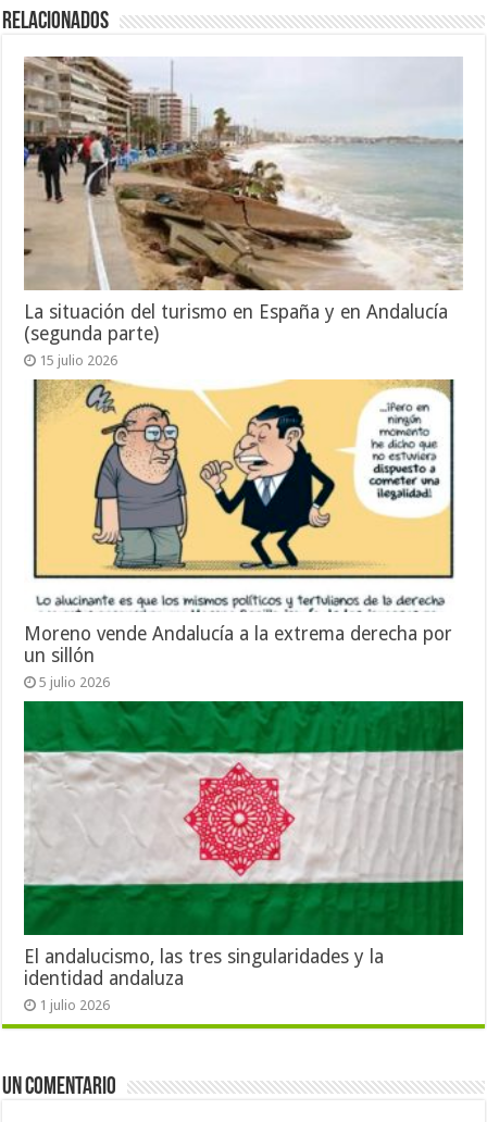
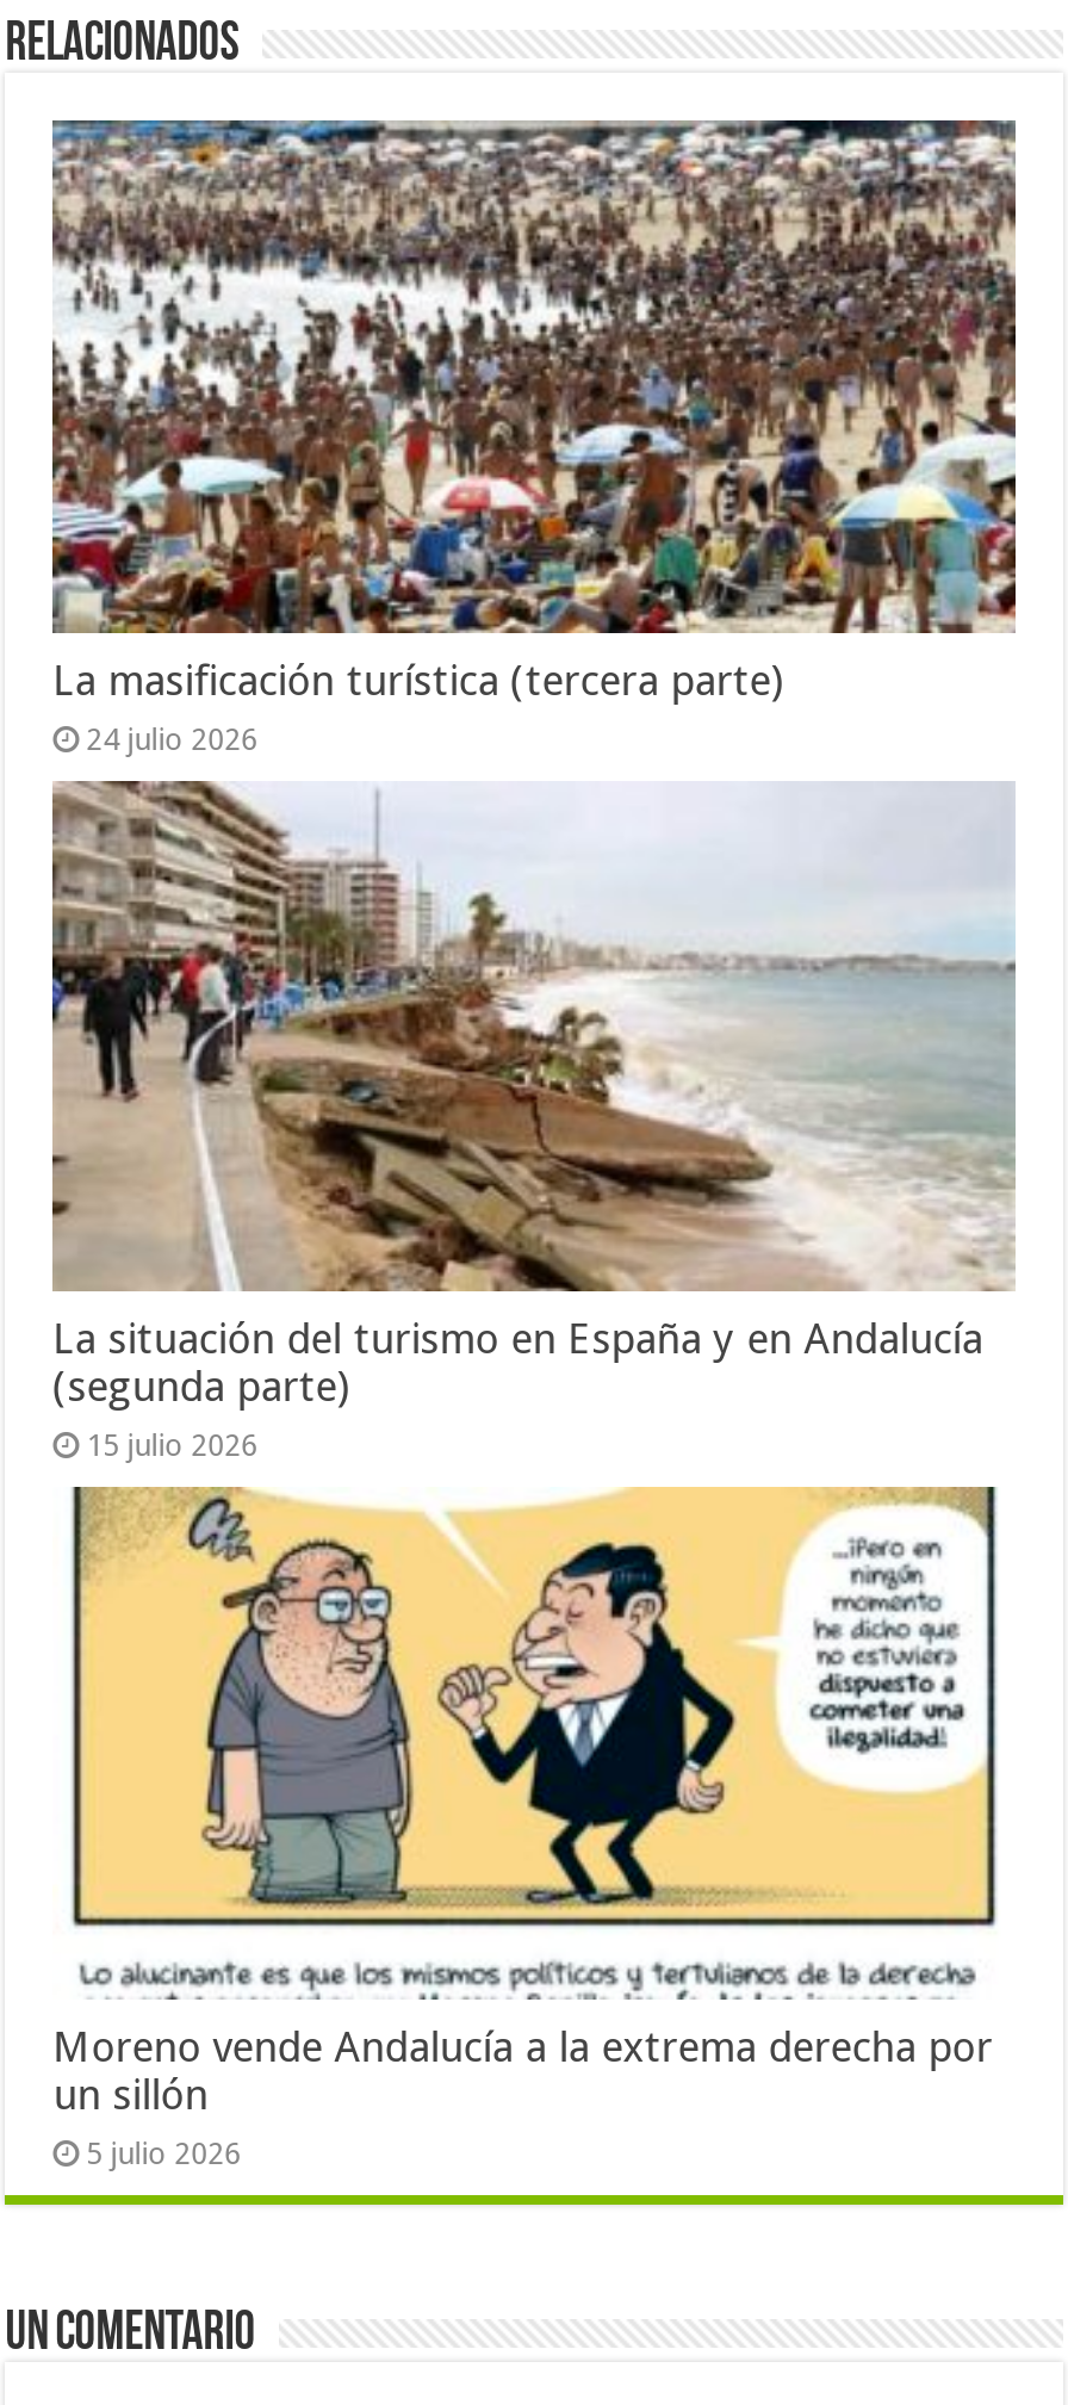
none -> [52,118,1018,756] [image] | La masificación turística (tercera parte) | 24 julio 2026
moved [22,54,464,691] -> [48,776,1018,2171]: [image] | La situación del turismo en España y en Andalucía | (segunda parte) | 15 julio 2026 | Moreno vende Andalucía a la extrema derecha por | un sillón | 5 julio 2026
[23,700,464,1013] [image] | El andalucismo, las tres singularidades y la | identidad andaluza | 1 julio 2026 -> none

